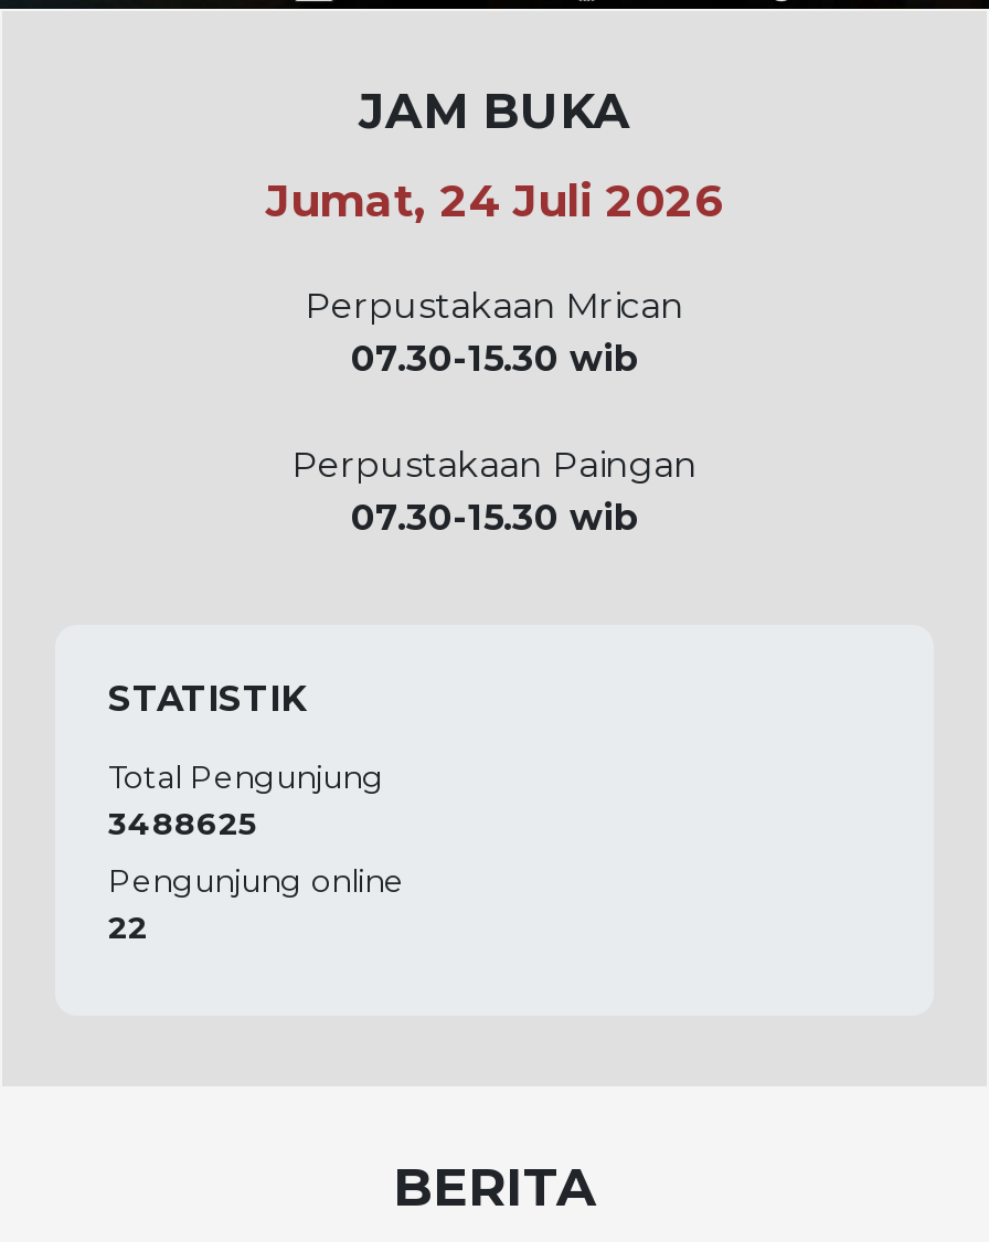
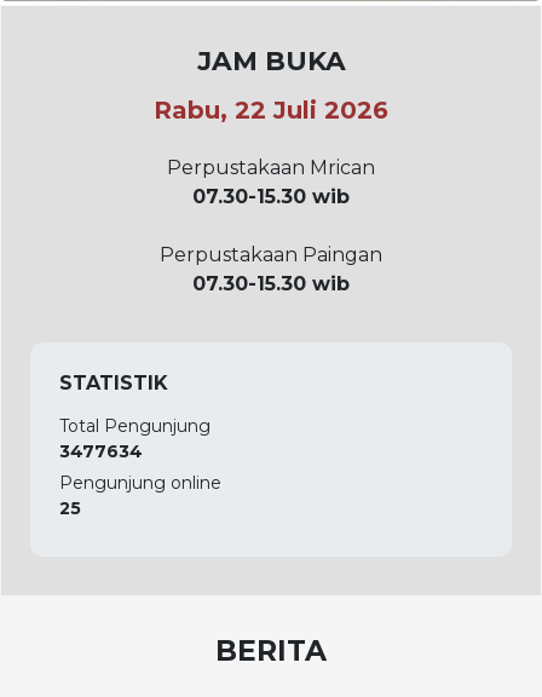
[266,175,723,228] Jumat, 24 Juli 2026 -> [154,96,388,125] Rabu, 22 Juli 2026
[108,804,258,844] 3488625 -> [59,441,143,463] 3477634
[108,908,148,948] 22 -> [59,498,81,519] 25

